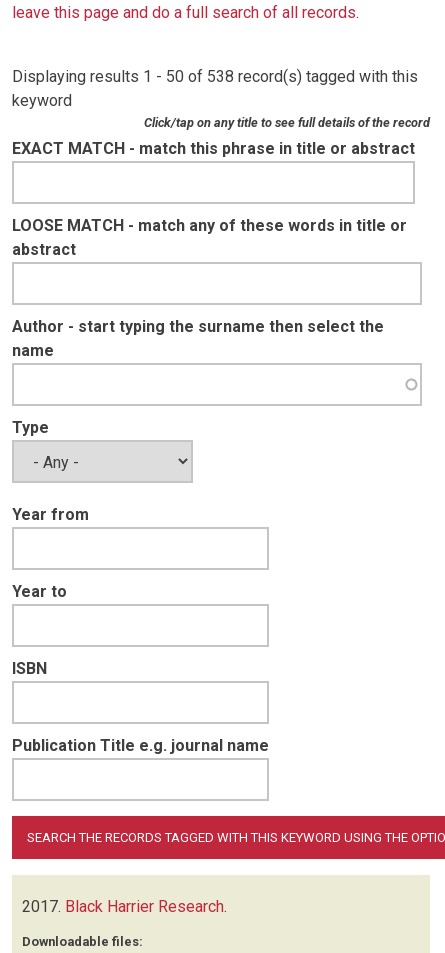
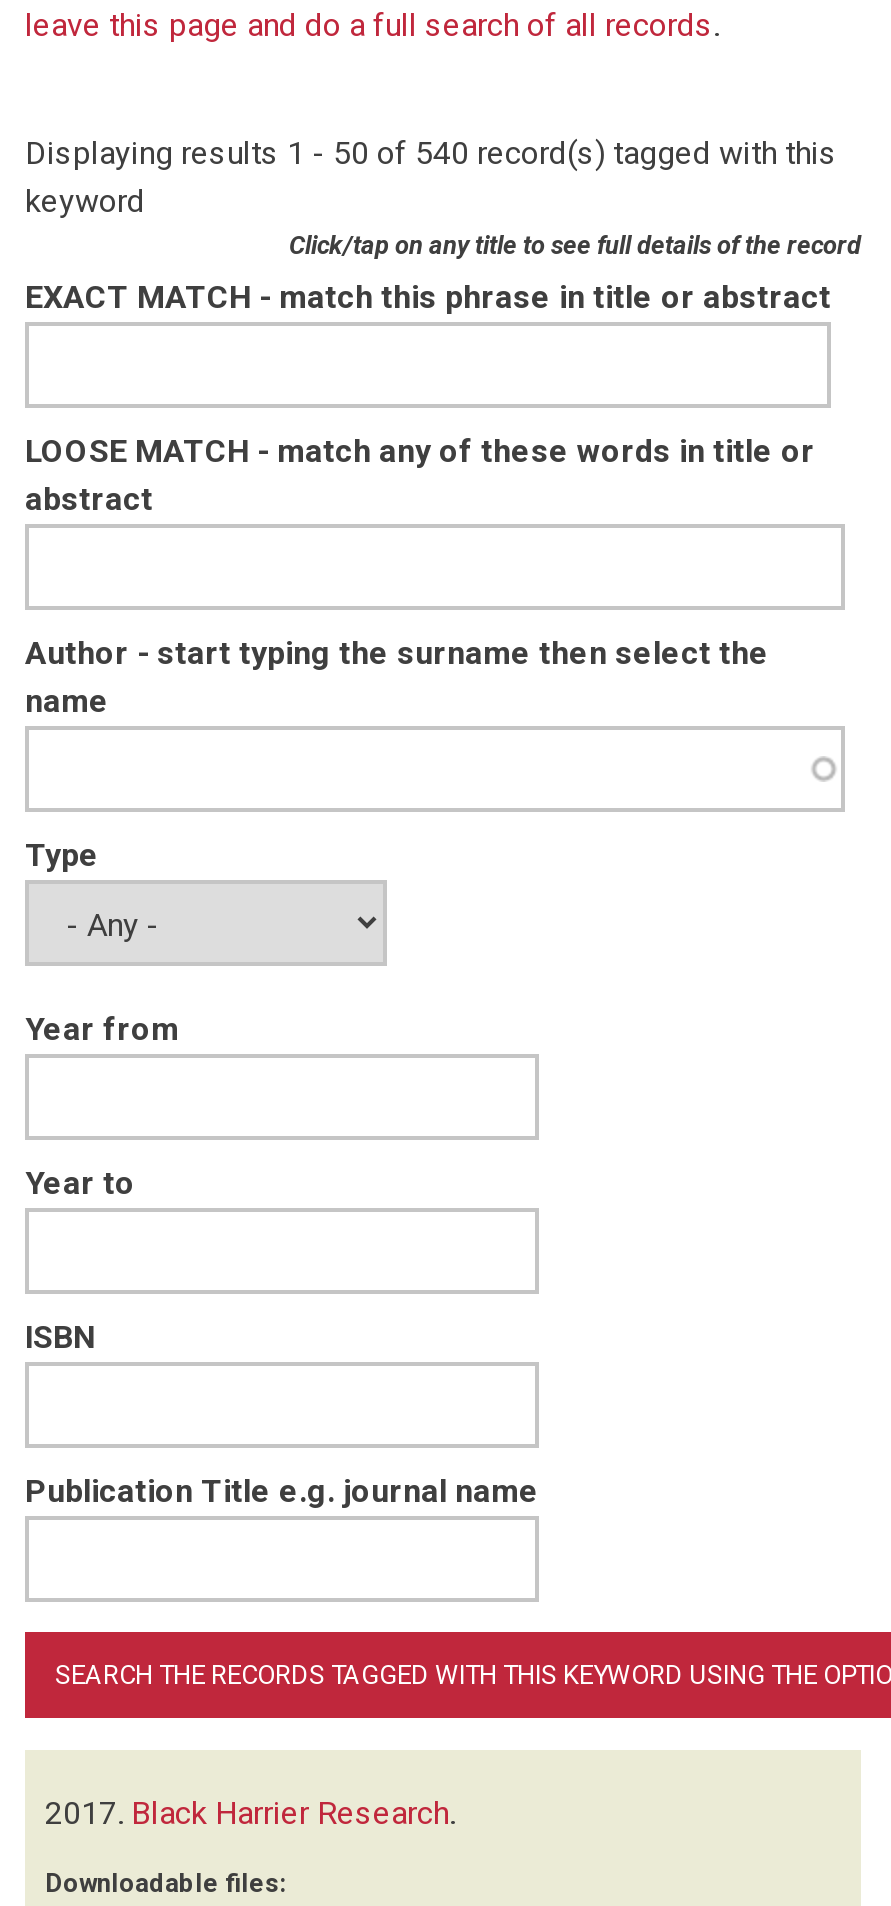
[12,67,418,86] Displaying results 1 - 50 of 538 record(s) tagged with this -> [25,134,837,172] Displaying results 1 - 50 of 540 record(s) tagged with this

